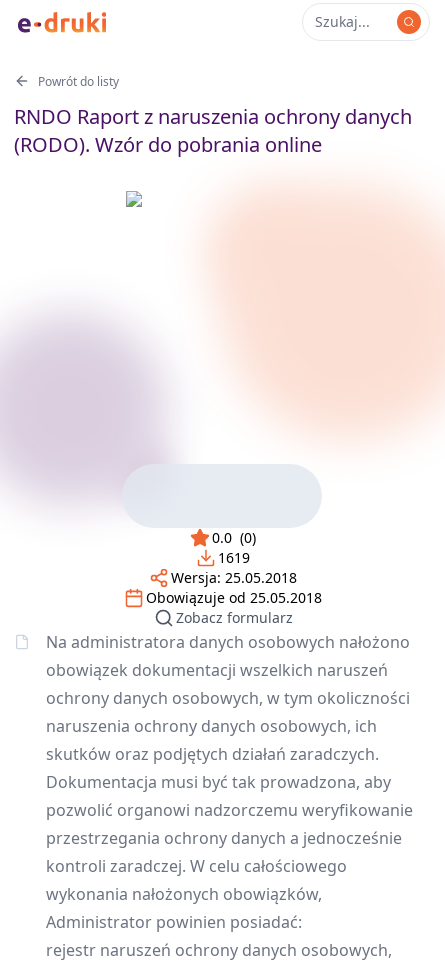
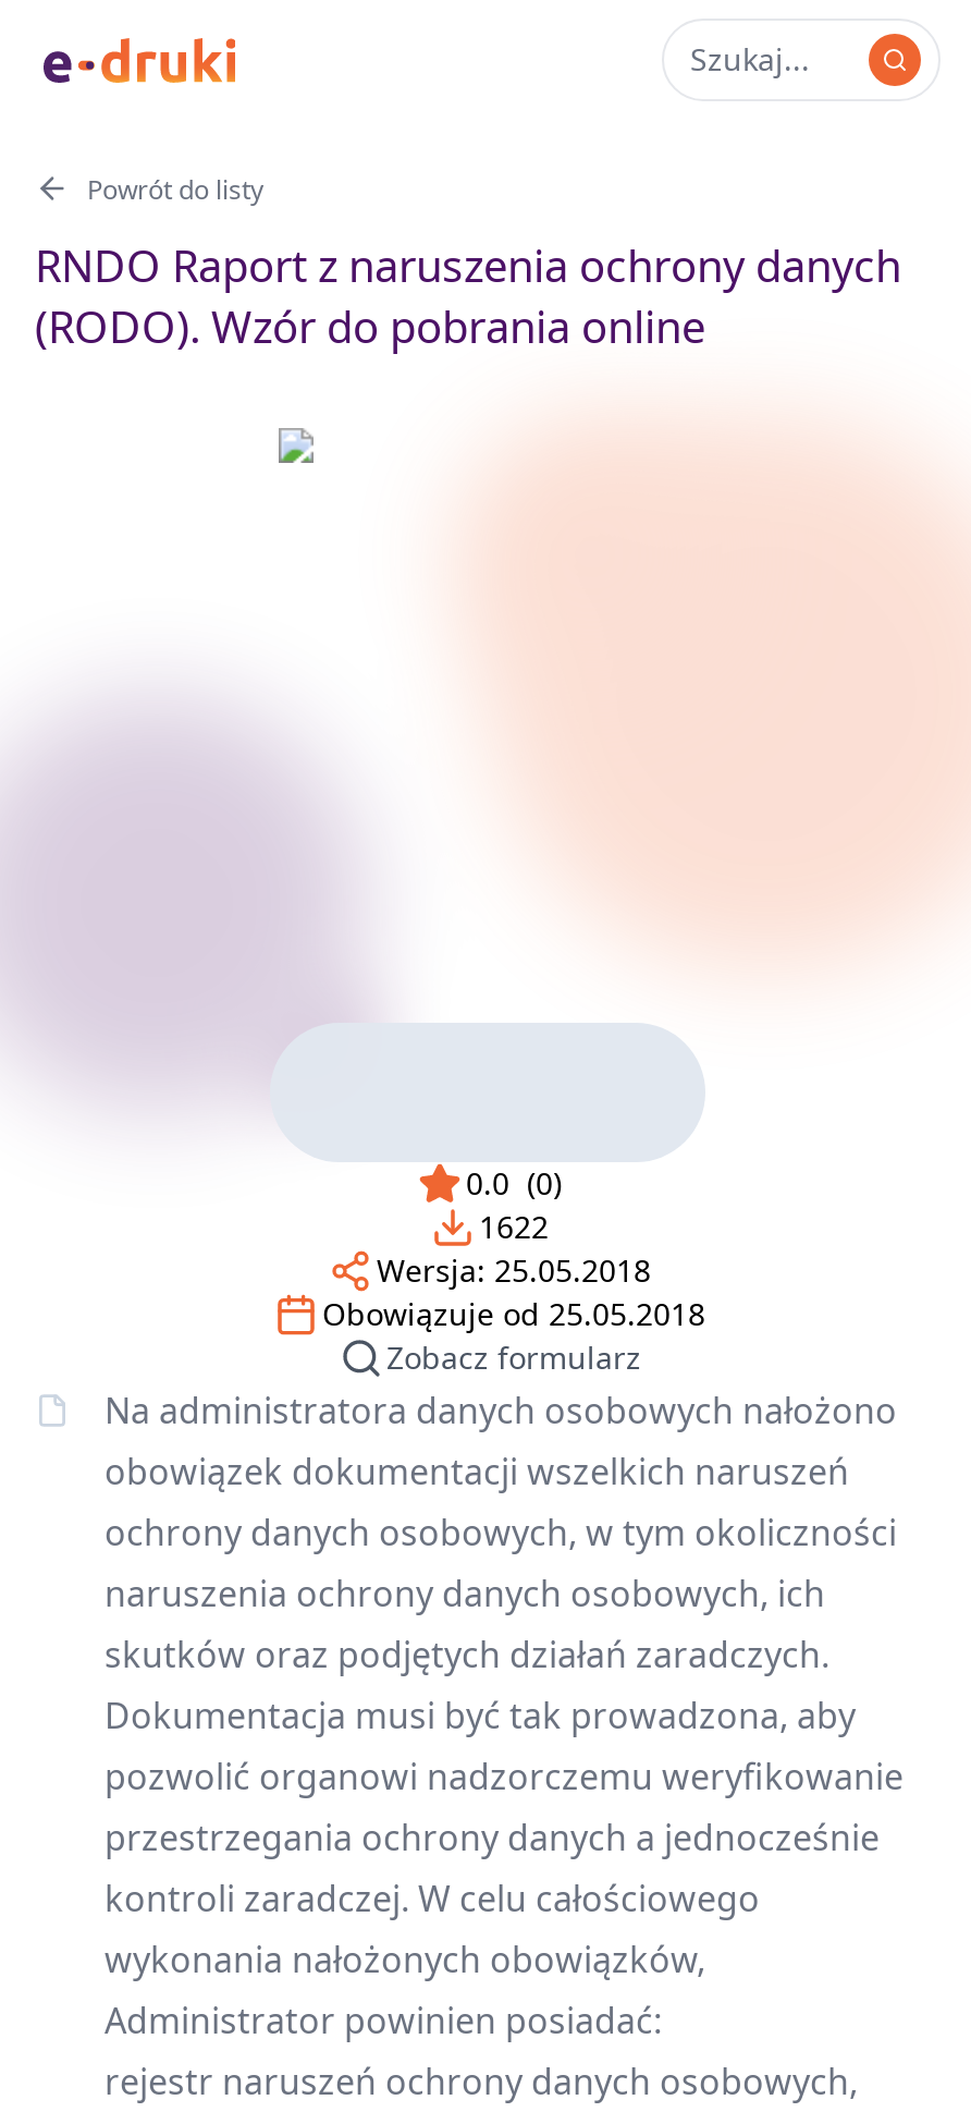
[218,548,250,567] 1619 -> [479,1205,549,1246] 1622

